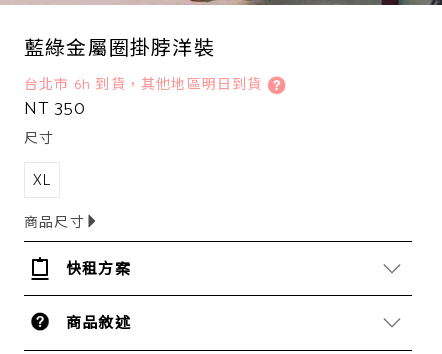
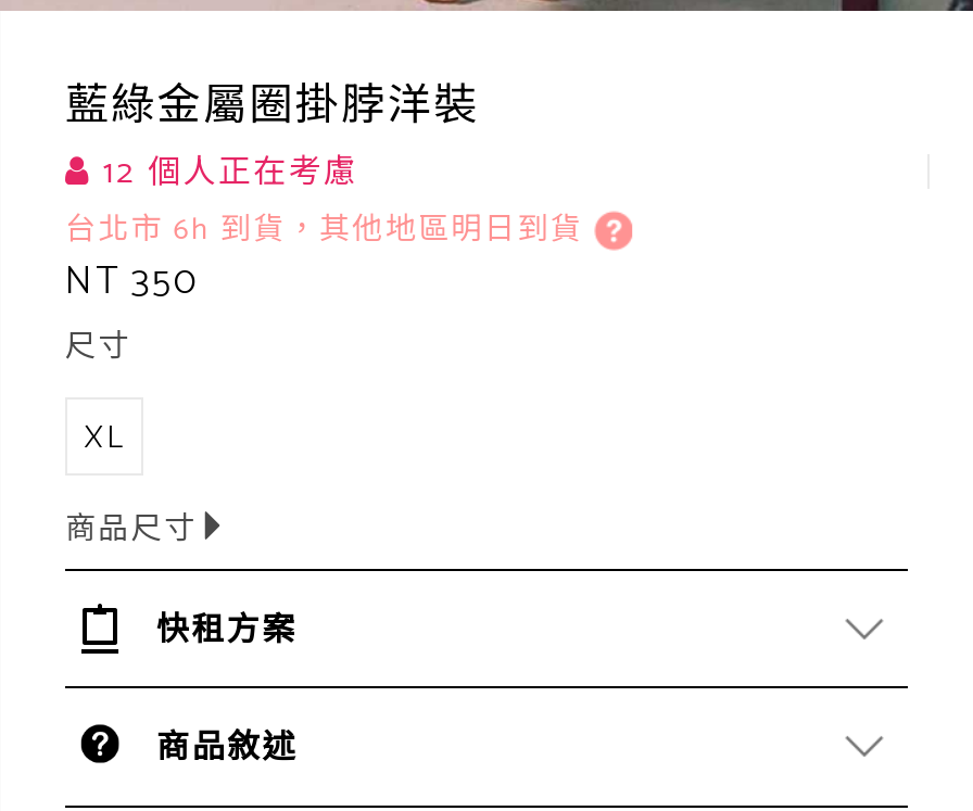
none -> [92,147,359,201] 12 個人正在考慮

